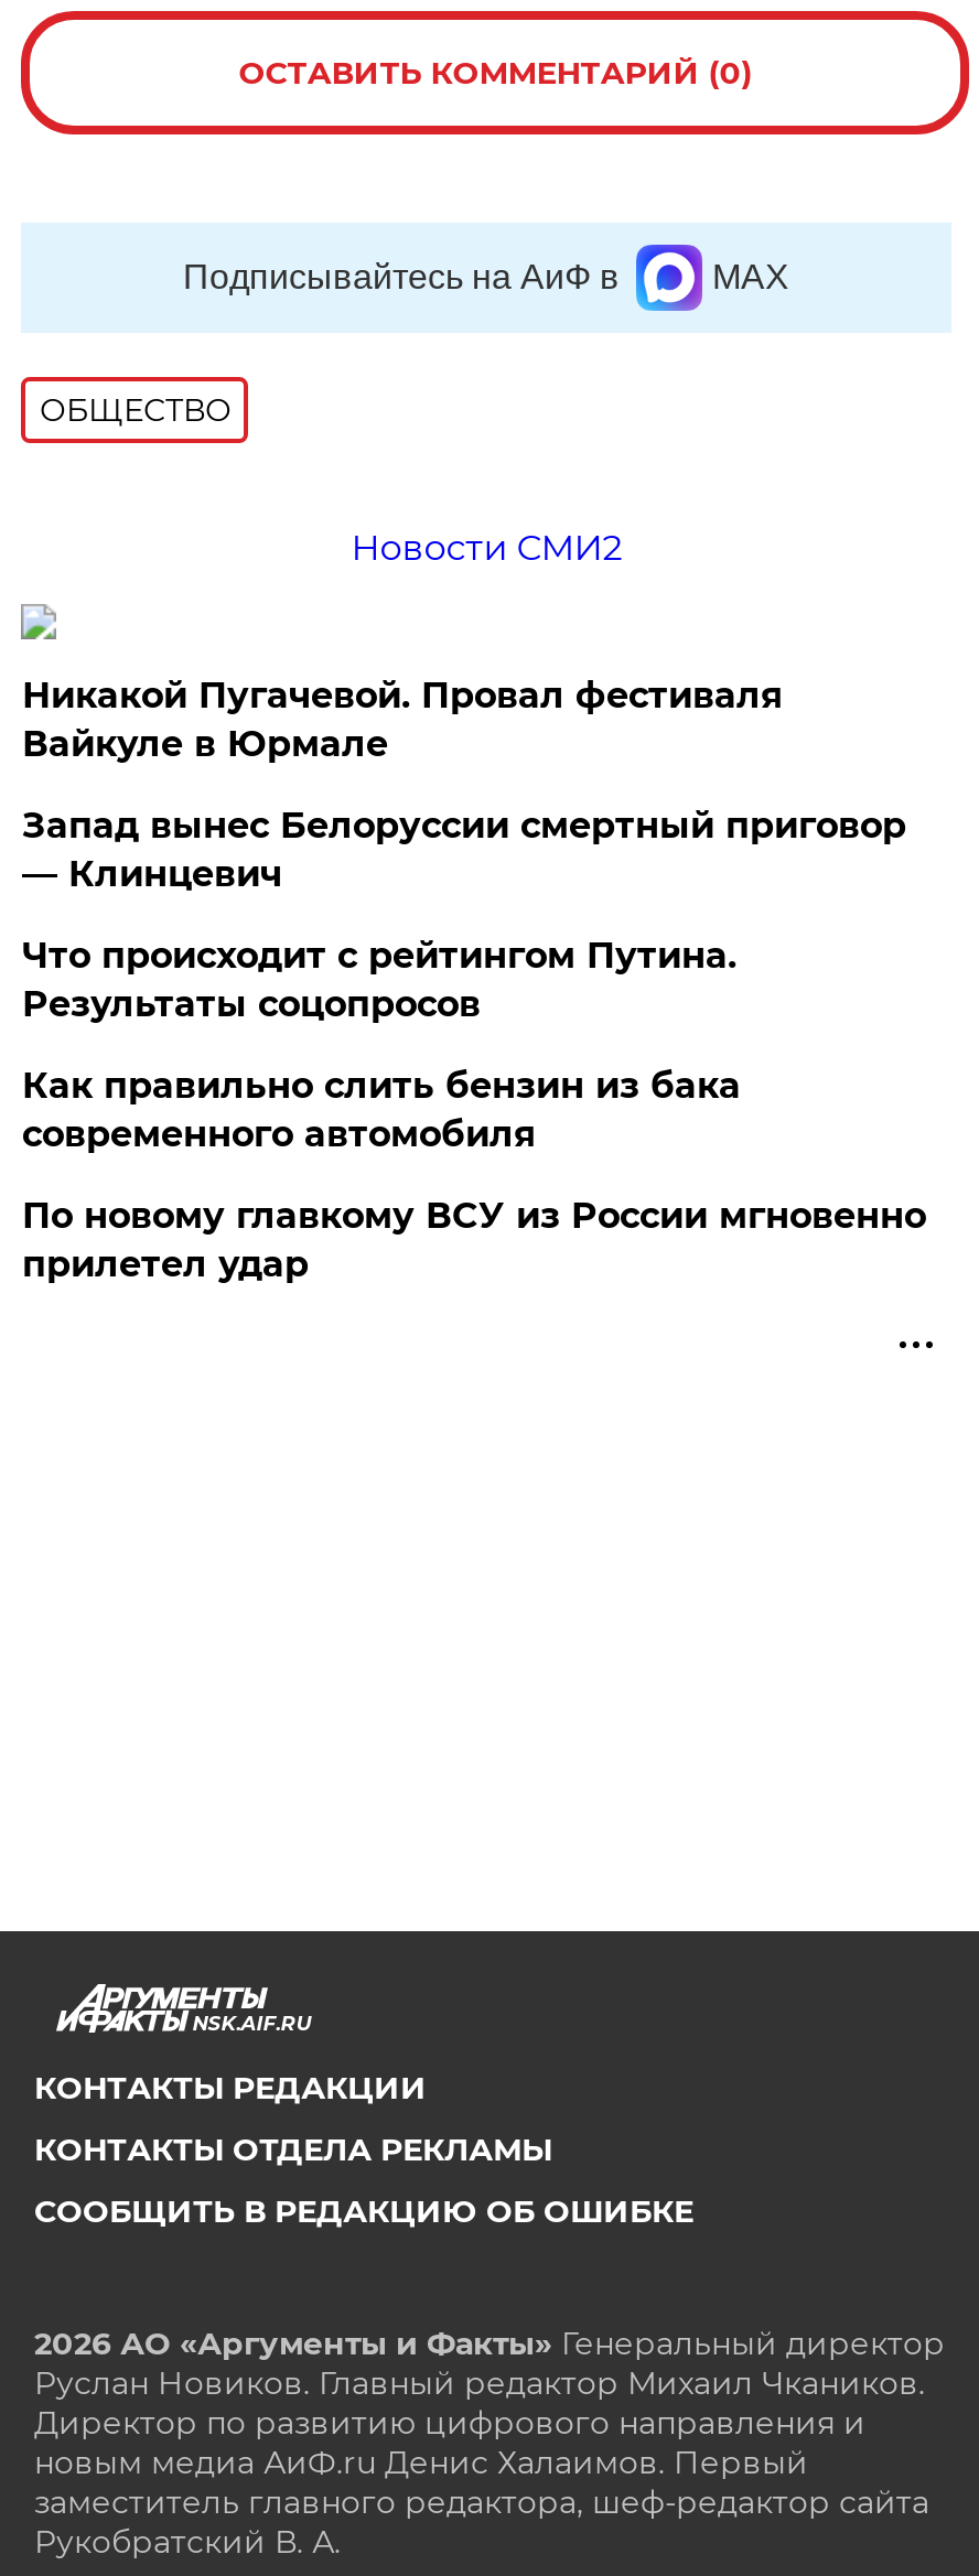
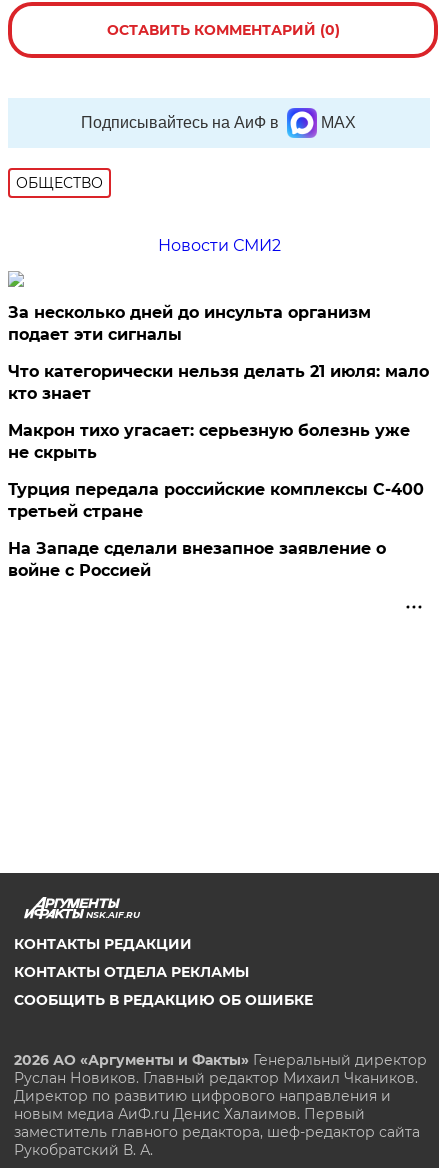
[22,675,783,765] Никакой Пугачевой. Провал фестиваля | Вайкуле в Юрмале -> [8,303,371,344] За несколько дней до инсульта организм | подает эти сигналы
[22,805,906,895] Запад вынес Белоруссии смертный приговор | — Клинцевич -> [8,362,429,403] Что категорически нельзя делать 21 июля: мало | кто знает
[22,935,736,1025] Что происходит с рейтингом Путина. | Результаты соцопросов -> [8,421,410,462] Макрон тихо угасает: серьезную болезнь уже | не скрыть
[22,1065,741,1155] Как правильно слить бензин из бака | современного автомобиля -> [8,480,424,521] Турция передала российские комплексы С-400 | третьей стране
[22,1195,926,1285] По новому главкому ВСУ из России мгновенно | прилетел удар -> [8,539,386,580] На Западе сделали внезапное заявление о | войне с Россией

